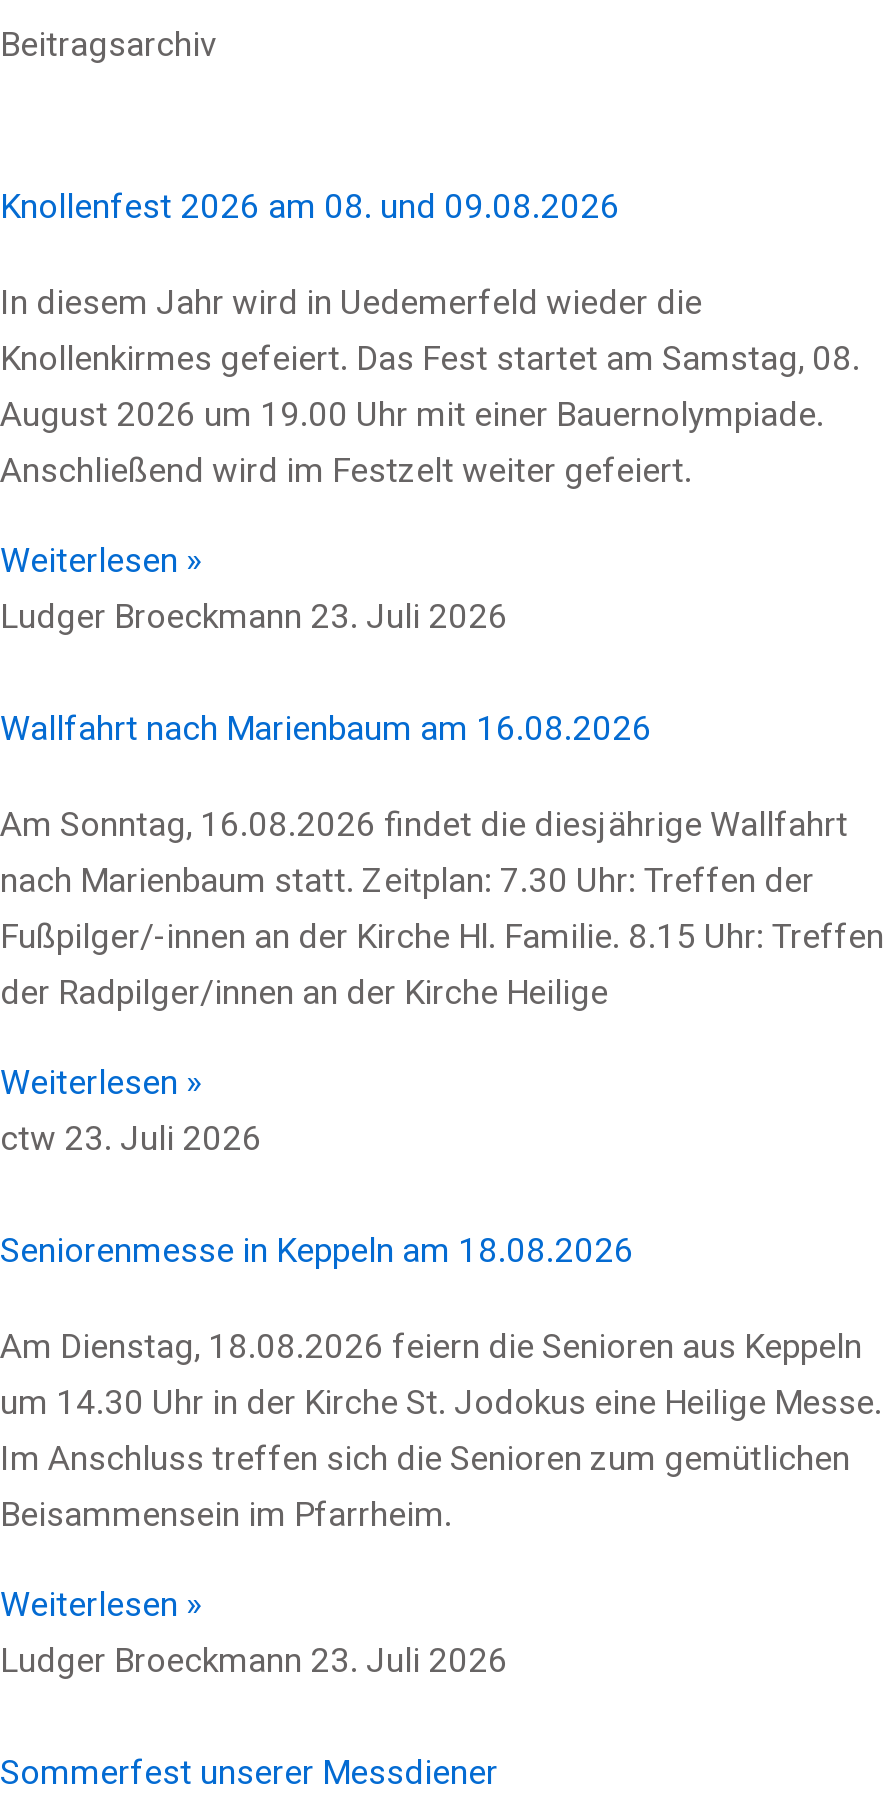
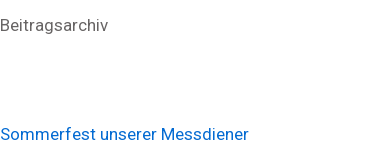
[0,187,884,1681] Knollenfest 2026 am 08. und 09.08.2026 | In diesem Jahr wird in Uedemerfeld wieder die | Knollenkirmes gefeiert. Das Fest startet am Samstag, 08. | August 2026 um 19.00 Uhr mit einer Bauernolympiade. | Anschließend wird im Festzelt weiter gefeiert. | Weiterlesen » | Ludger Broeckmann 23. Juli 2026 | Wallfahrt nach Marienbaum am 16.08.2026 | Am Sonntag, 16.08.2026 findet die diesjährige Wallfahrt | nach Marienbaum statt. Zeitplan: 7.30 Uhr: Treffen der | Fußpilger/-innen an der Kirche Hl. Familie. 8.15 Uhr: Treffen | der Radpilger/innen an der Kirche Heilige | Weiterlesen » | ctw 23. Juli 2026 | Seniorenmesse in Keppeln am 18.08.2026 | Am Dienstag, 18.08.2026 feiern die Senioren aus Keppeln | um 14.30 Uhr in der Kirche St. Jodokus eine Heilige Messe. | Im Anschluss treffen sich die Senioren zum gemütlichen | Beisammensein im Pfarrheim. | Weiterlesen » | Ludger Broeckmann 23. Juli 2026 -> none

